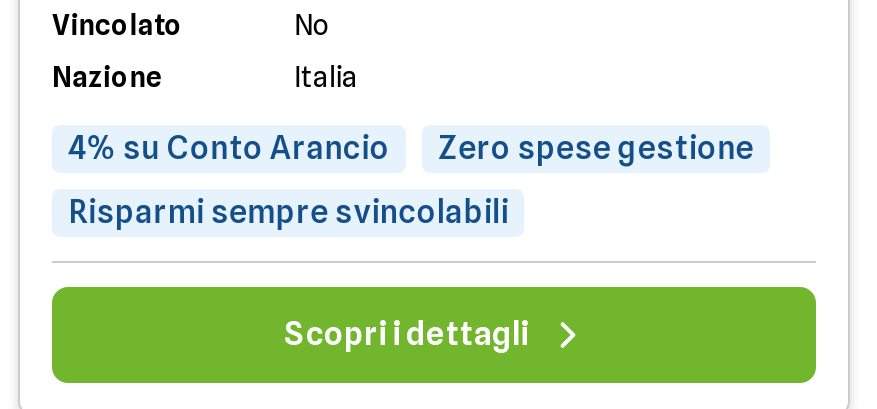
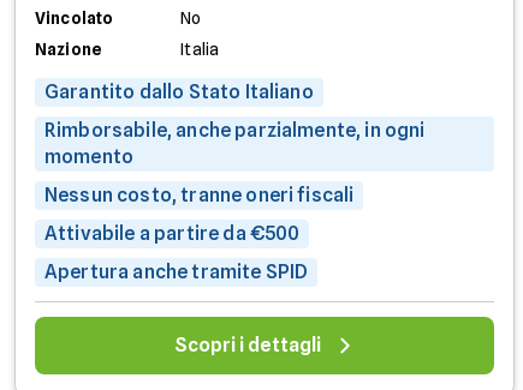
[68,129,754,231] 4% su Conto Arancio | Zero spese gestione | Risparmi sempre svincolabili -> [44,80,425,283] Garantito dallo Stato Italiano | Rimborsabile, anche parzialmente, in ogni | momento | Nessun costo, tranne oneri fiscali | Attivabile a partire da €500 | Apertura anche tramite SPID

